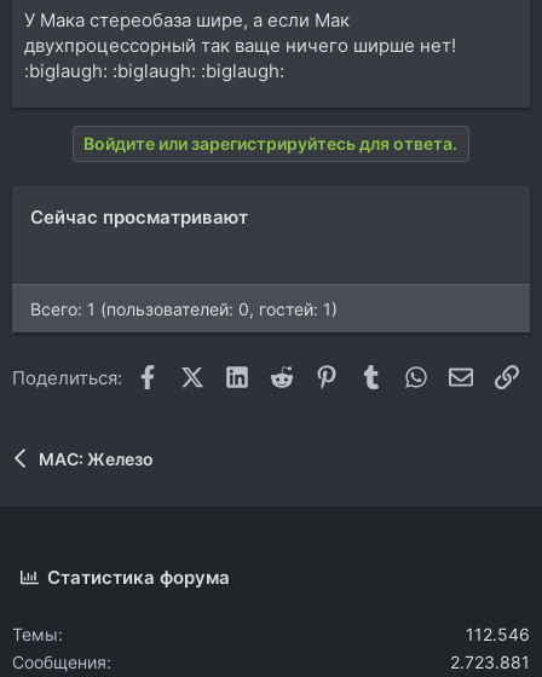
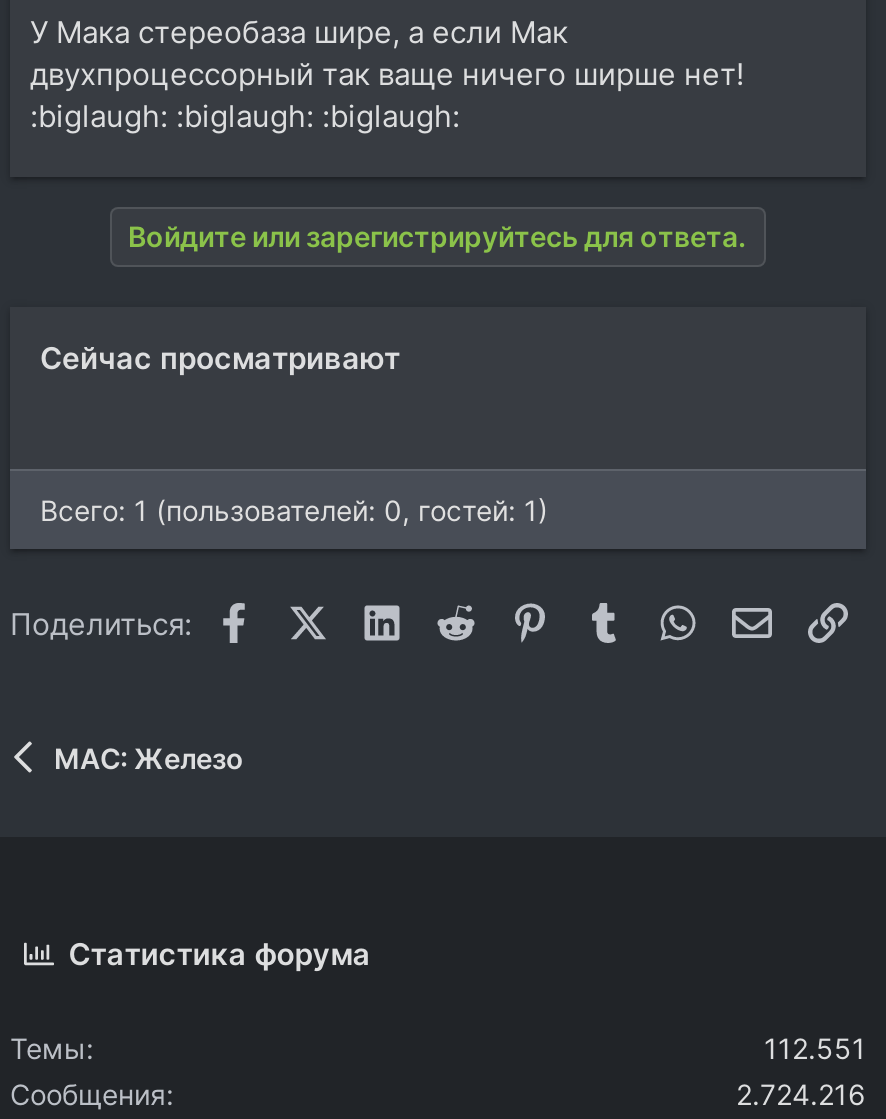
[466,624,530,644] 112.546 -> [764,1031,866,1065] 112.551
[450,651,530,672] 2.723.881 -> [736,1077,866,1111] 2.724.216

